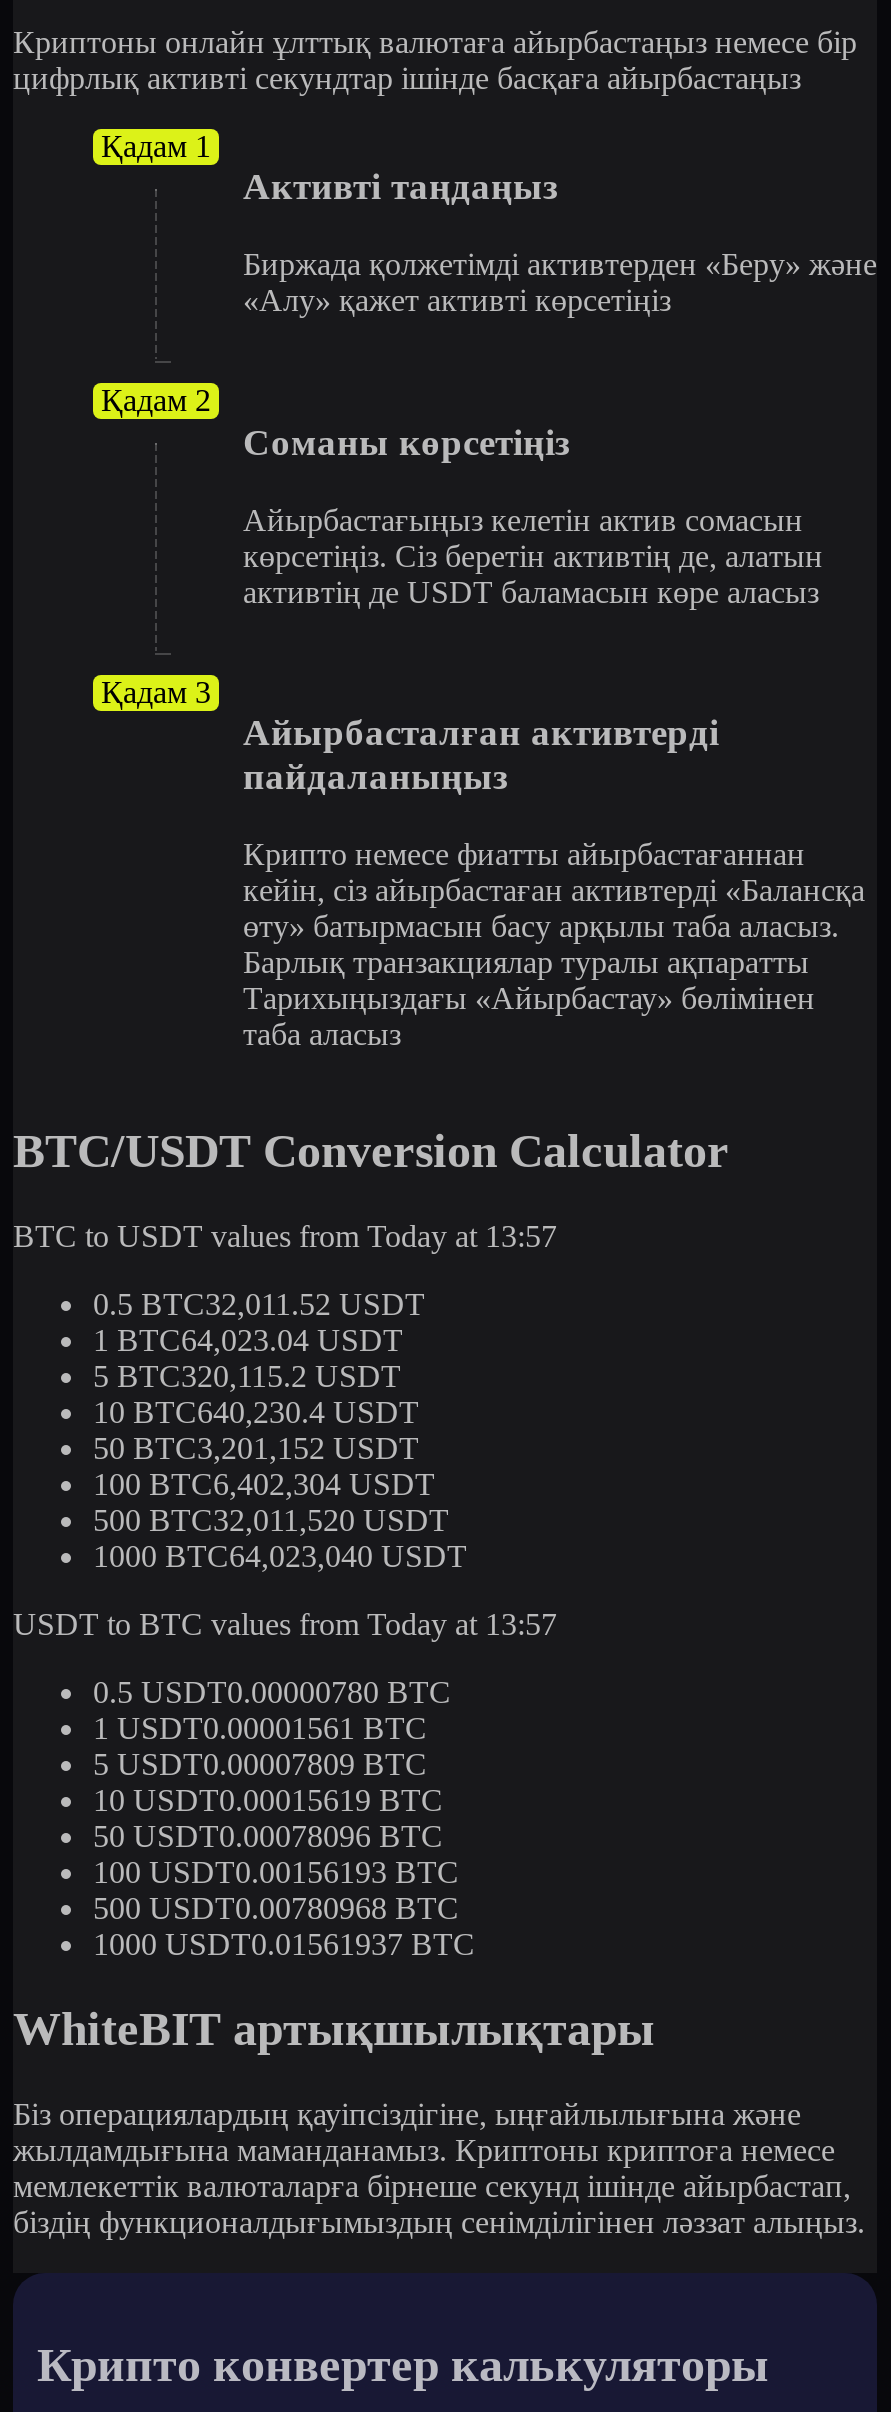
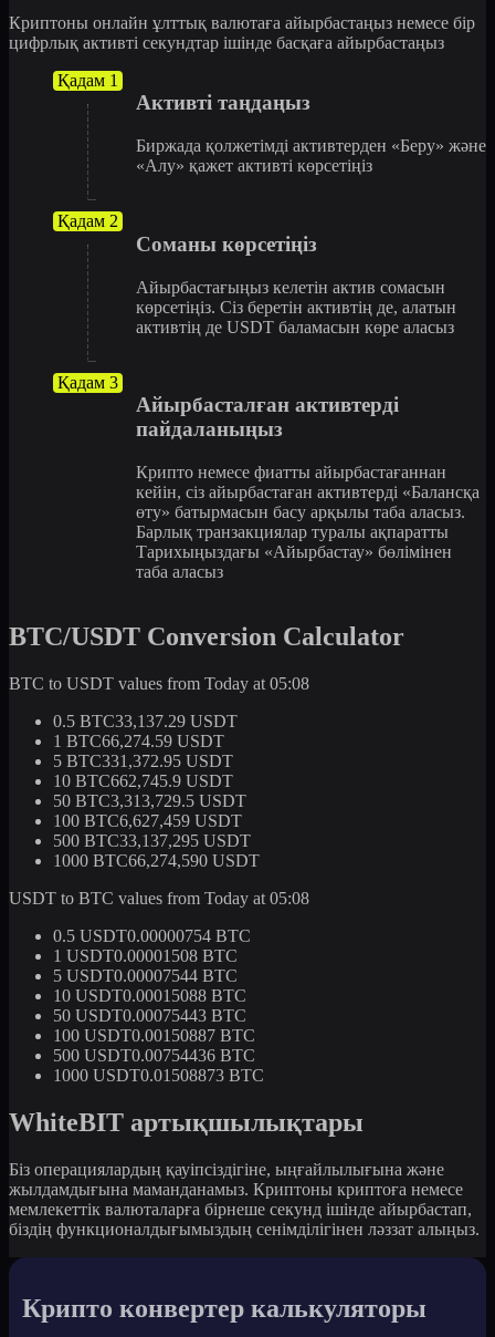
[13,1219,557,1253] BTC to USDT values from Today at 13:57 -> [9,674,309,693] BTC to USDT values from Today at 05:08
[93,1287,425,1321] 0.5 BTC32,011.52 USDT -> [53,711,238,730] 0.5 BTC33,137.29 USDT
[93,1323,403,1357] 1 BTC64,023.04 USDT -> [53,731,224,750] 1 BTC66,274.59 USDT
[93,1359,401,1393] 5 BTC320,115.2 USDT -> [53,751,233,770] 5 BTC331,372.95 USDT
[93,1395,419,1429] 10 BTC640,230.4 USDT -> [53,771,233,790] 10 BTC662,745.9 USDT
[93,1431,419,1465] 50 BTC3,201,152 USDT -> [53,791,246,810] 50 BTC3,313,729.5 USDT
[93,1467,435,1501] 100 BTC6,402,304 USDT -> [53,811,242,830] 100 BTC6,627,459 USDT
[93,1503,449,1537] 500 BTC32,011,520 USDT -> [53,831,251,850] 500 BTC33,137,295 USDT
[93,1539,467,1573] 1000 BTC64,023,040 USDT -> [53,851,260,870] 1000 BTC66,274,590 USDT
[13,1607,557,1641] USDT to BTC values from Today at 13:57 -> [9,889,309,907] USDT to BTC values from Today at 05:08
[93,1675,451,1709] 0.5 USDT0.00000780 BTC -> [53,926,251,945] 0.5 USDT0.00000754 BTC
[93,1711,427,1745] 1 USDT0.00001561 BTC -> [53,946,238,965] 1 USDT0.00001508 BTC
[93,1747,427,1781] 5 USDT0.00007809 BTC -> [53,966,238,985] 5 USDT0.00007544 BTC
[93,1783,443,1817] 10 USDT0.00015619 BTC -> [53,986,246,1005] 10 USDT0.00015088 BTC
[93,1819,443,1853] 50 USDT0.00078096 BTC -> [53,1006,246,1025] 50 USDT0.00075443 BTC
[93,1855,459,1889] 100 USDT0.00156193 BTC -> [53,1026,255,1045] 100 USDT0.00150887 BTC
[93,1891,459,1925] 500 USDT0.00780968 BTC -> [53,1046,255,1065] 500 USDT0.00754436 BTC
[93,1927,475,1961] 1000 USDT0.01561937 BTC -> [53,1066,264,1084] 1000 USDT0.01508873 BTC

